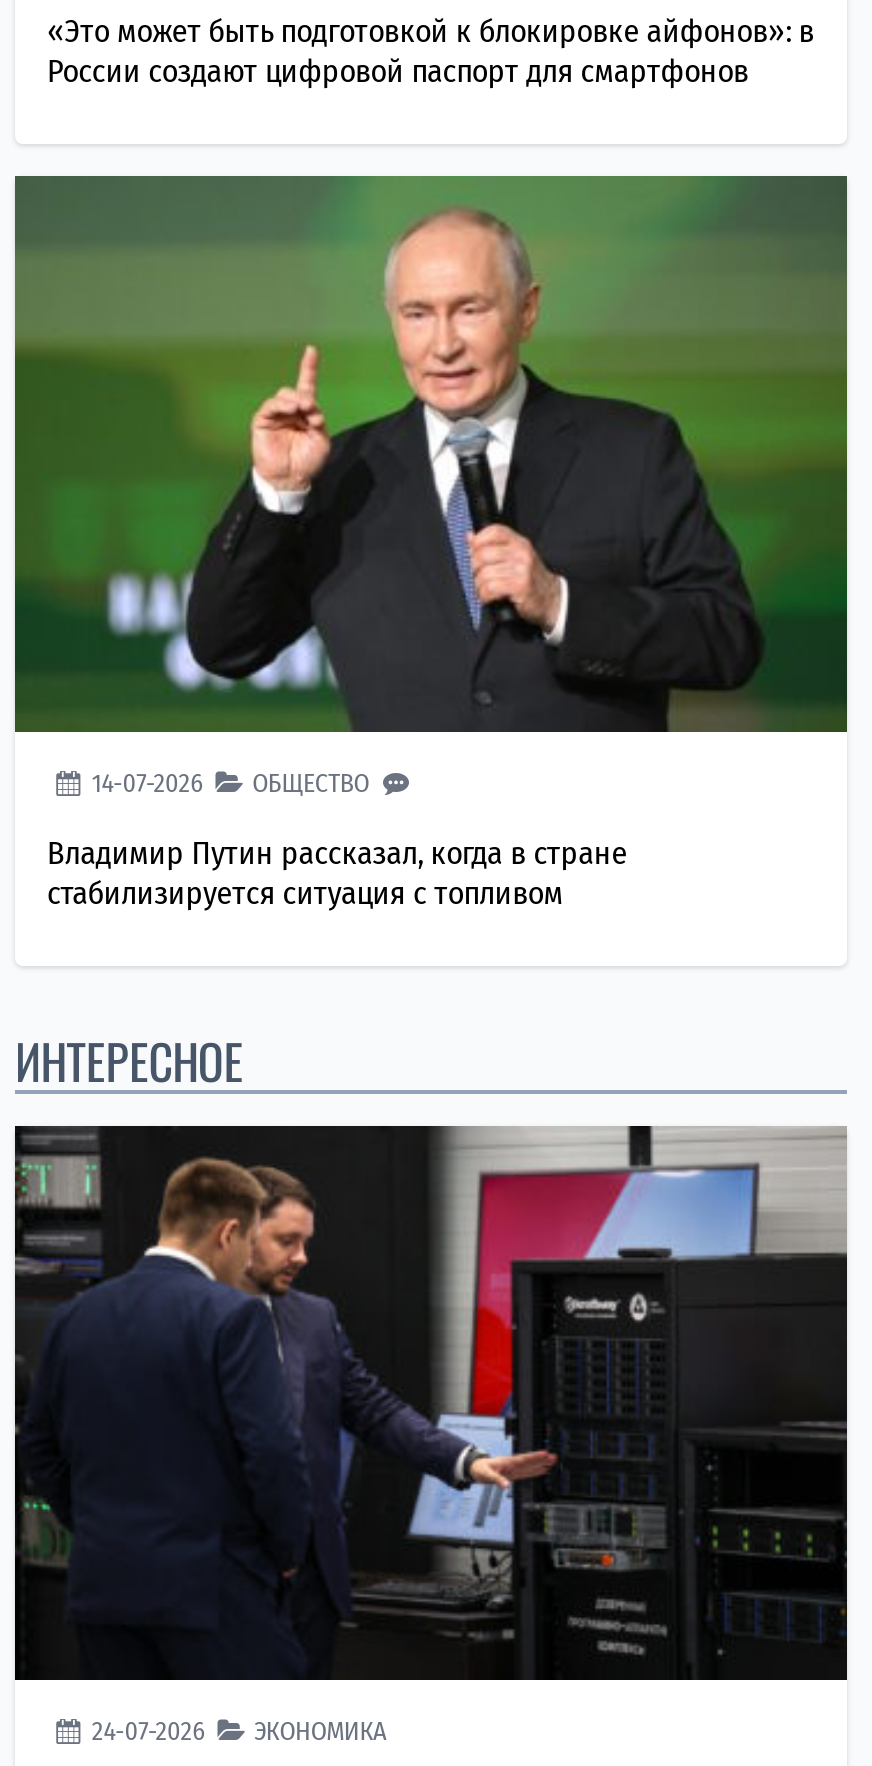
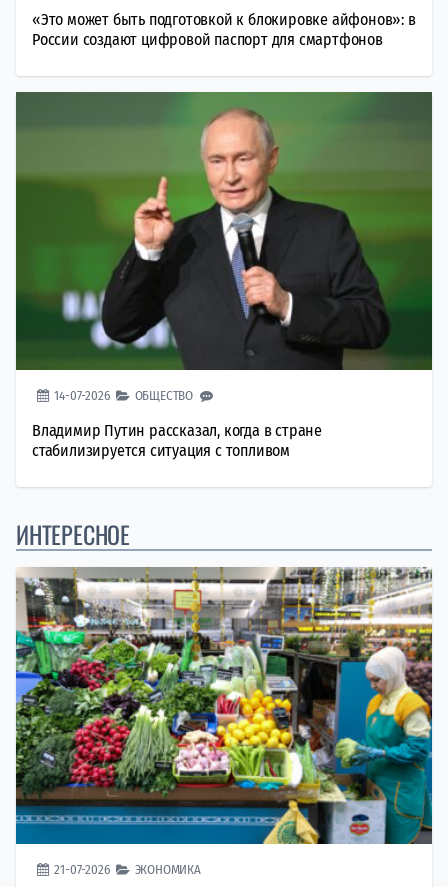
[13,1124,849,1746] [image] | 24-07-2026 ЭКОНОМИКА -> [15,566,433,877] [image] | 21-07-2026 ЭКОНОМИКА

